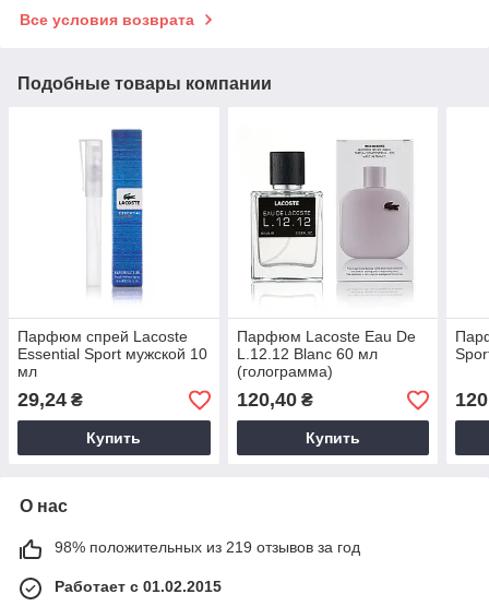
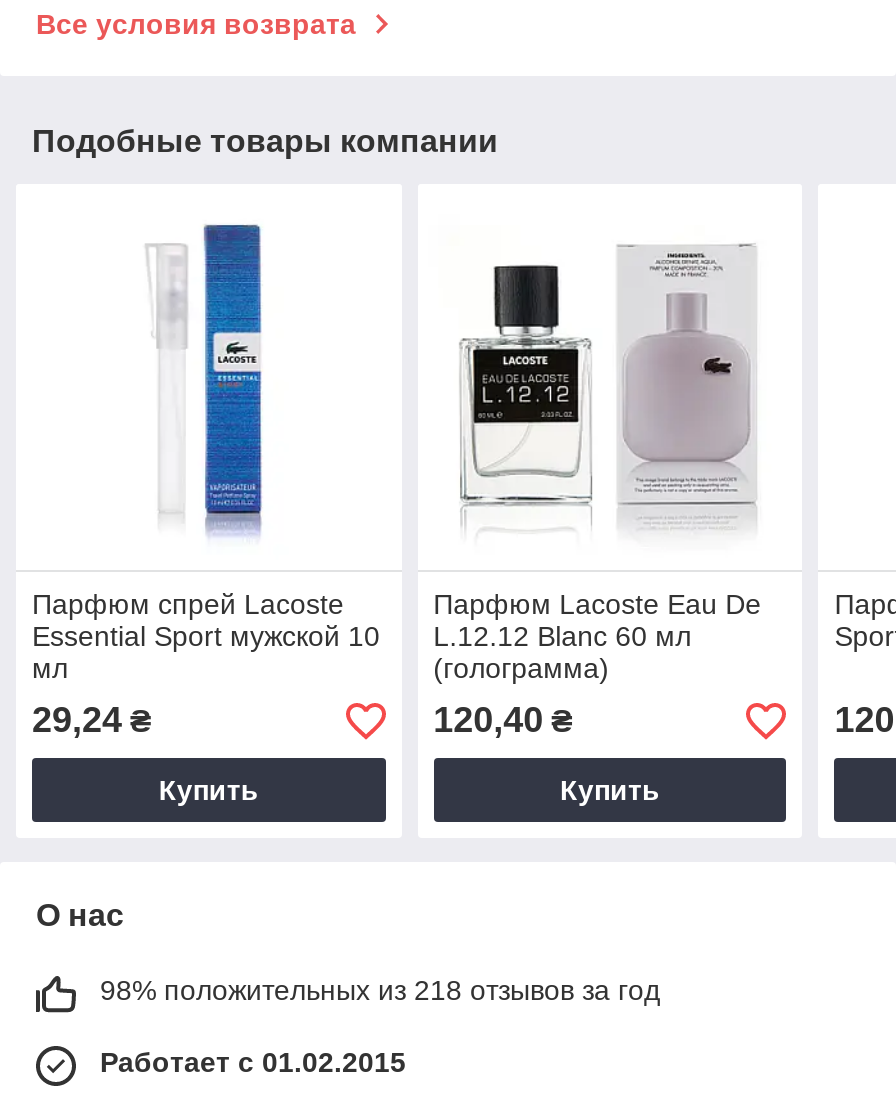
[55,538,360,556] 98% положительных из 219 отзывов за год -> [100,974,660,1006] 98% положительных из 218 отзывов за год

